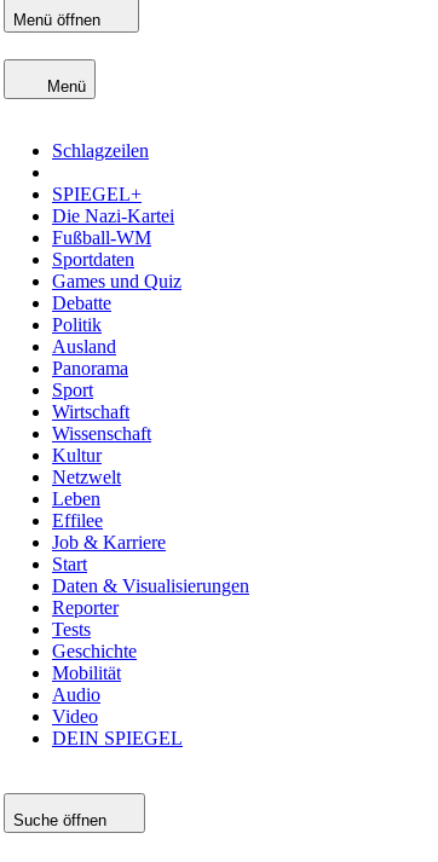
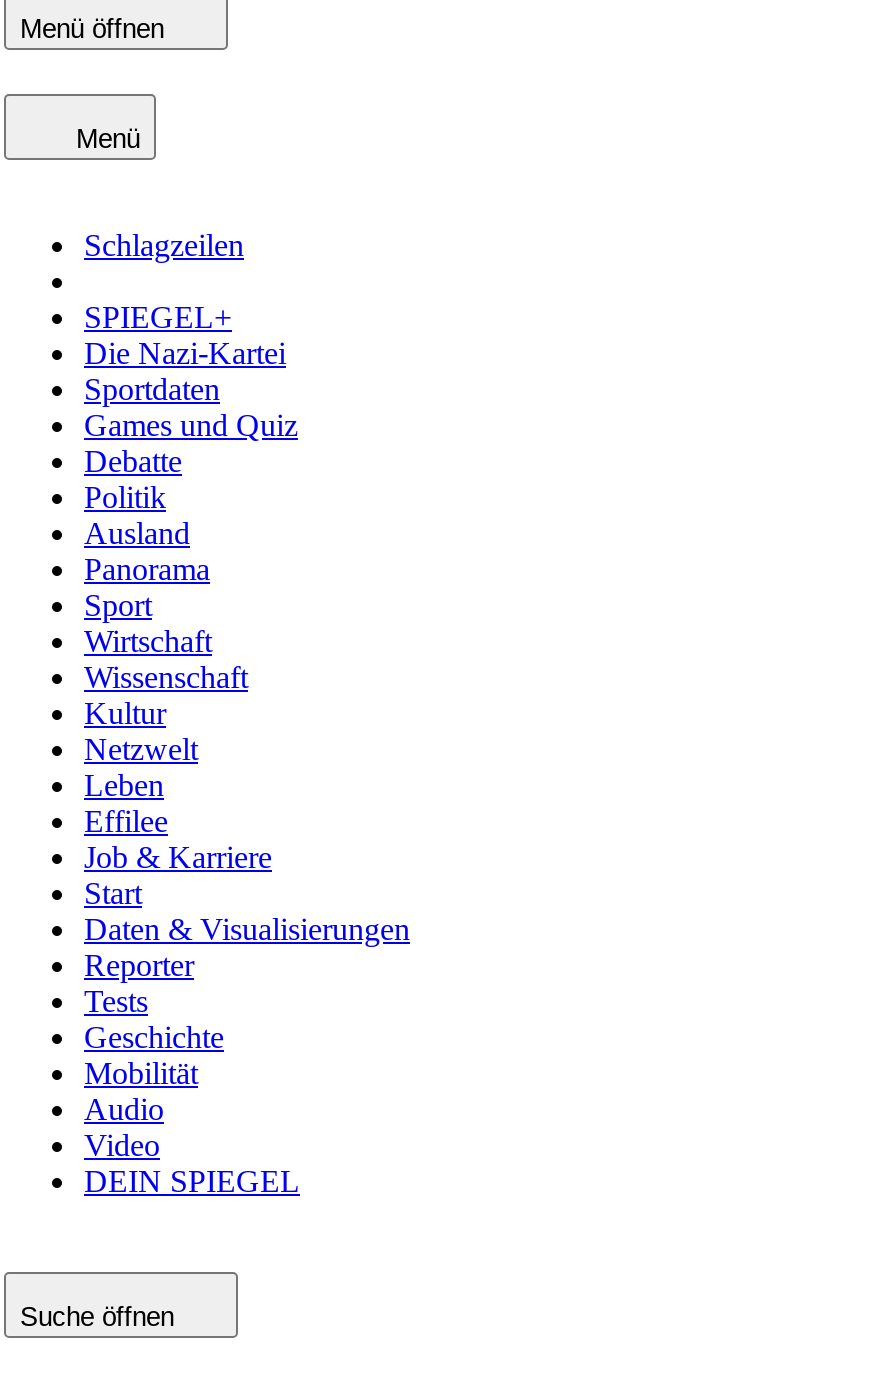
[52,227,151,248] Fußball-WM -> none

